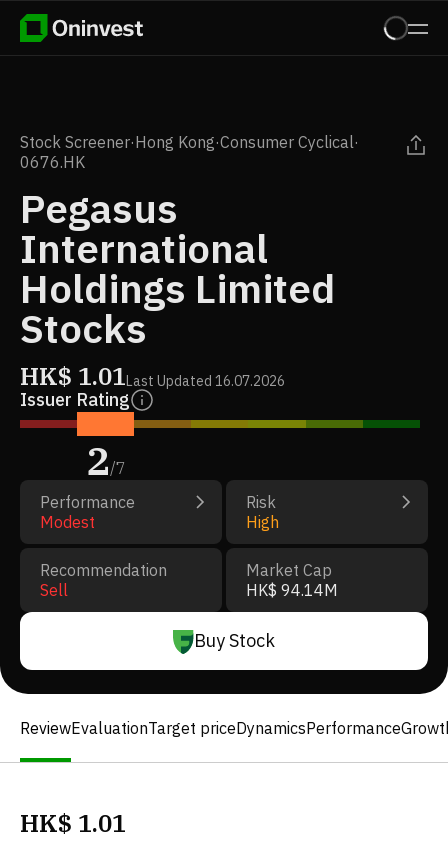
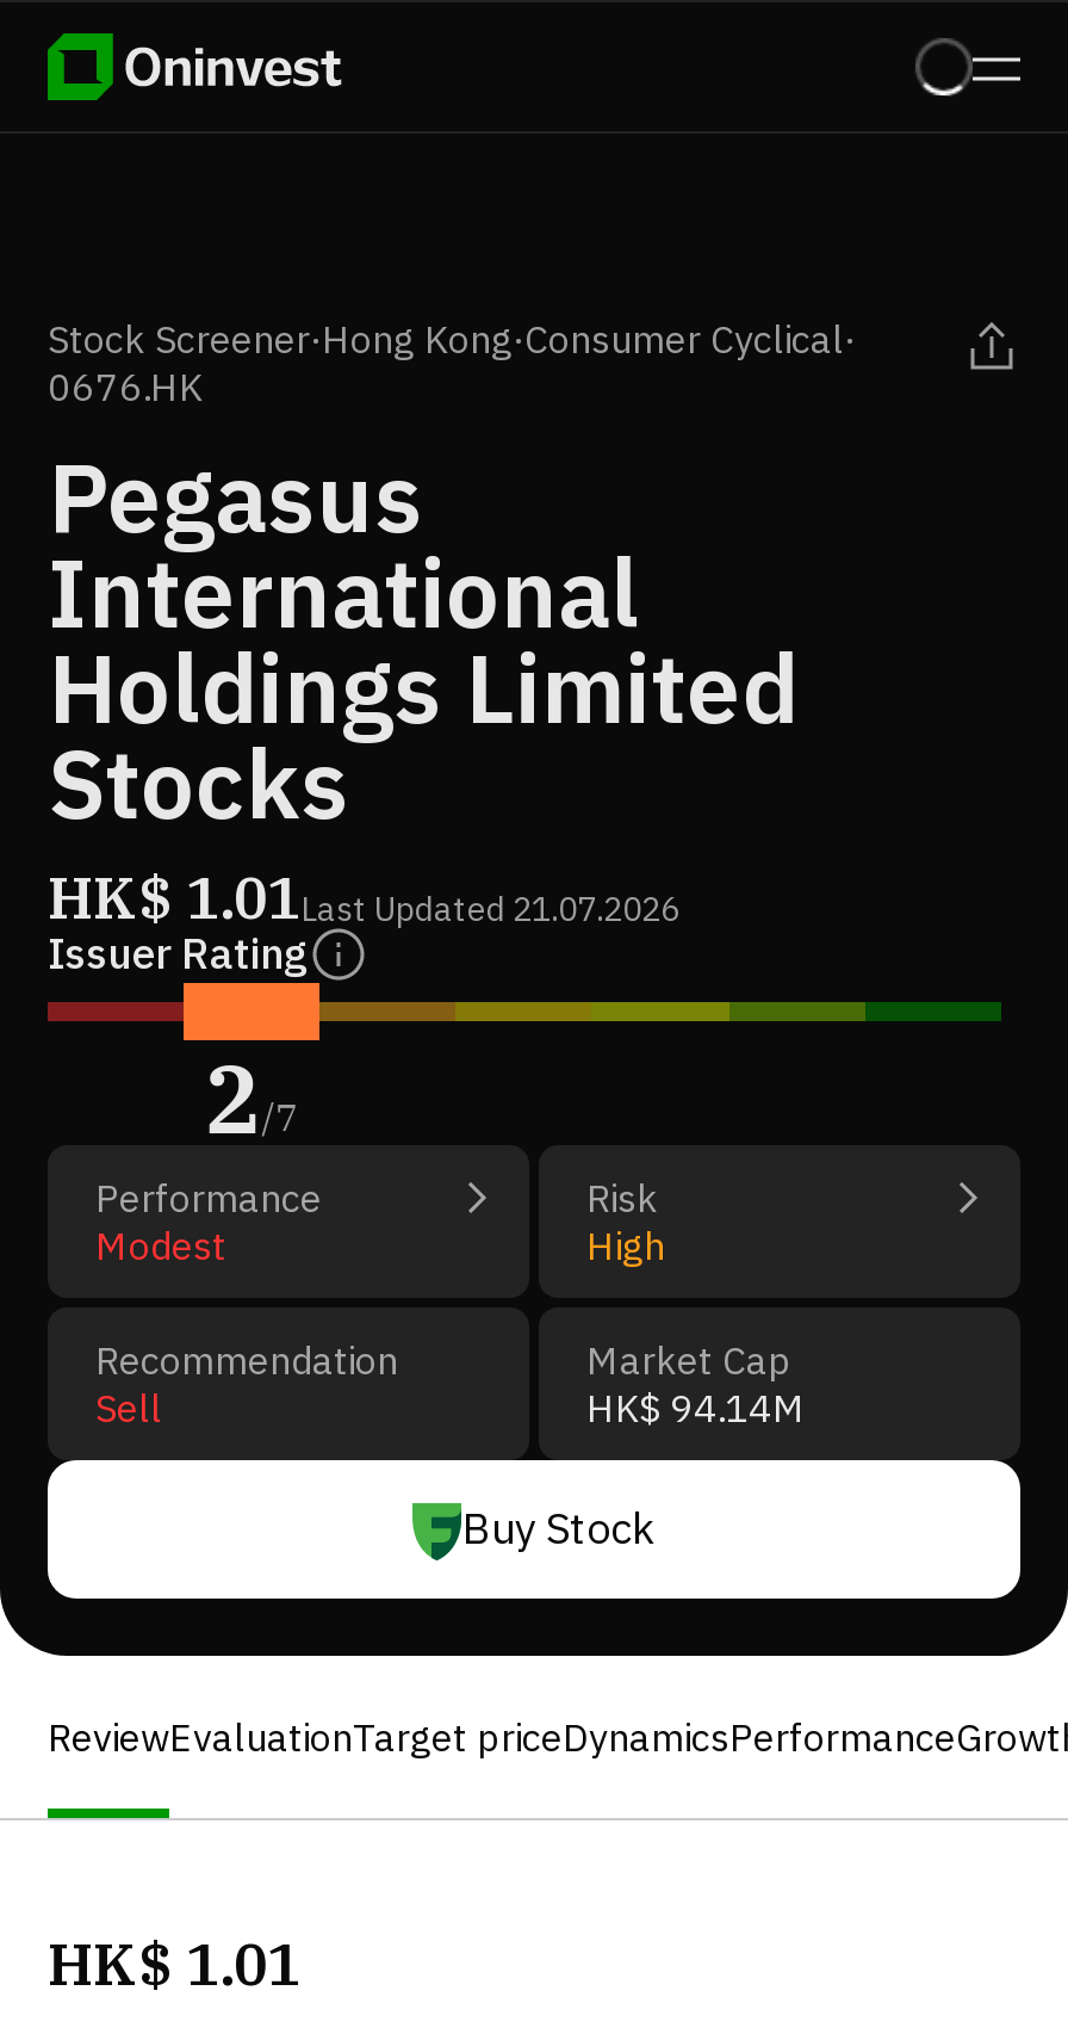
[20,360,285,392] HK$ 1.01Last Updated 16.07.2026 -> [48,859,679,935] HK$ 1.01Last Updated 21.07.2026

